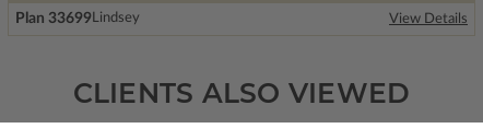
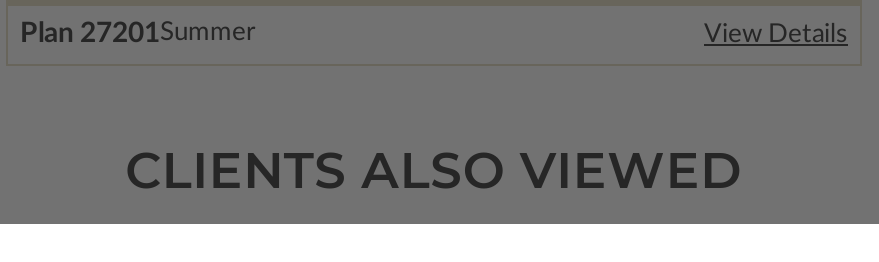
[15,10,140,26] Plan 33699Lindsey -> [20,19,256,47] Plan 27201Summer

